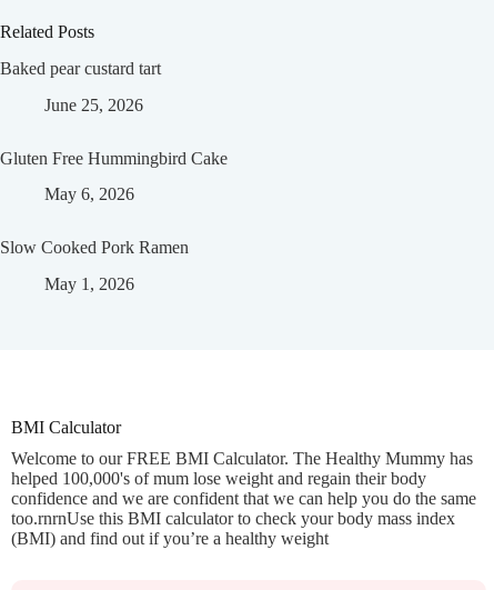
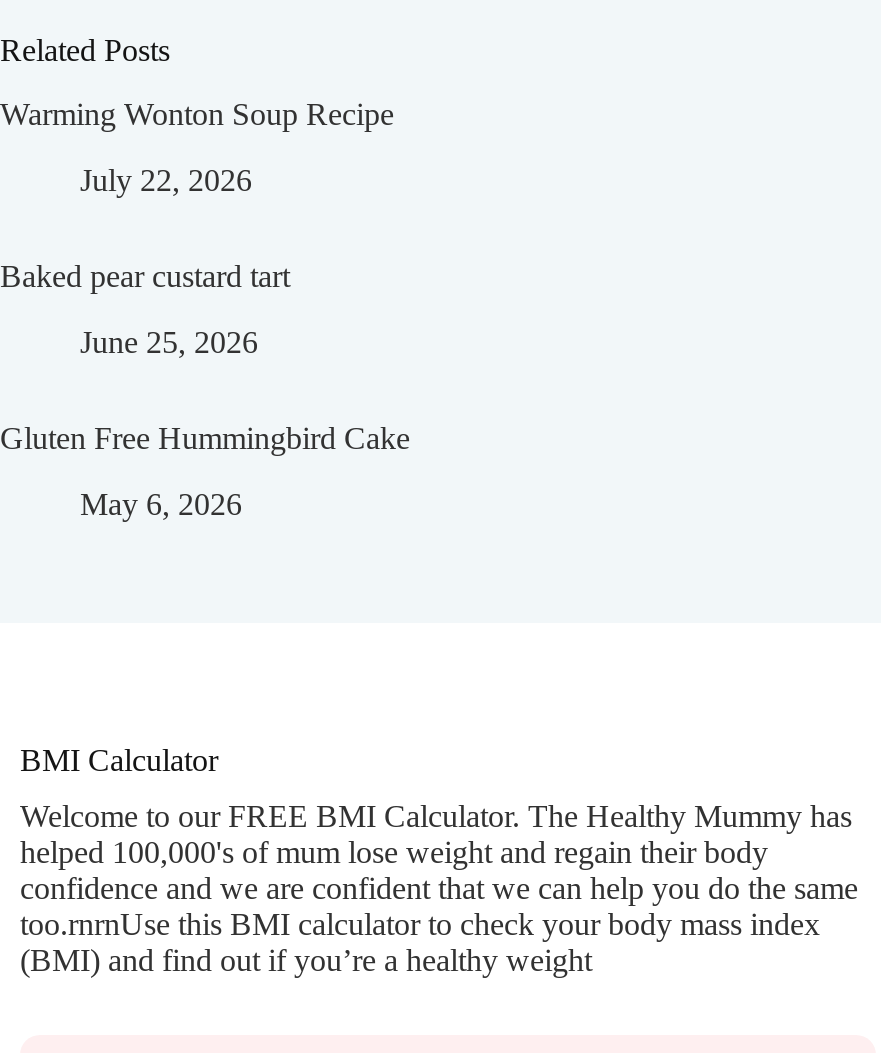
none -> [0,98,394,197] Warming Wonton Soup Recipe | July 22, 2026
moved [0,59,228,204] -> [0,259,410,520]: Baked pear custard tart | June 25, 2026 | Gluten Free Hummingbird Cake | May 6, 2026
[0,238,189,294] Slow Cooked Pork Ramen | May 1, 2026 -> none

